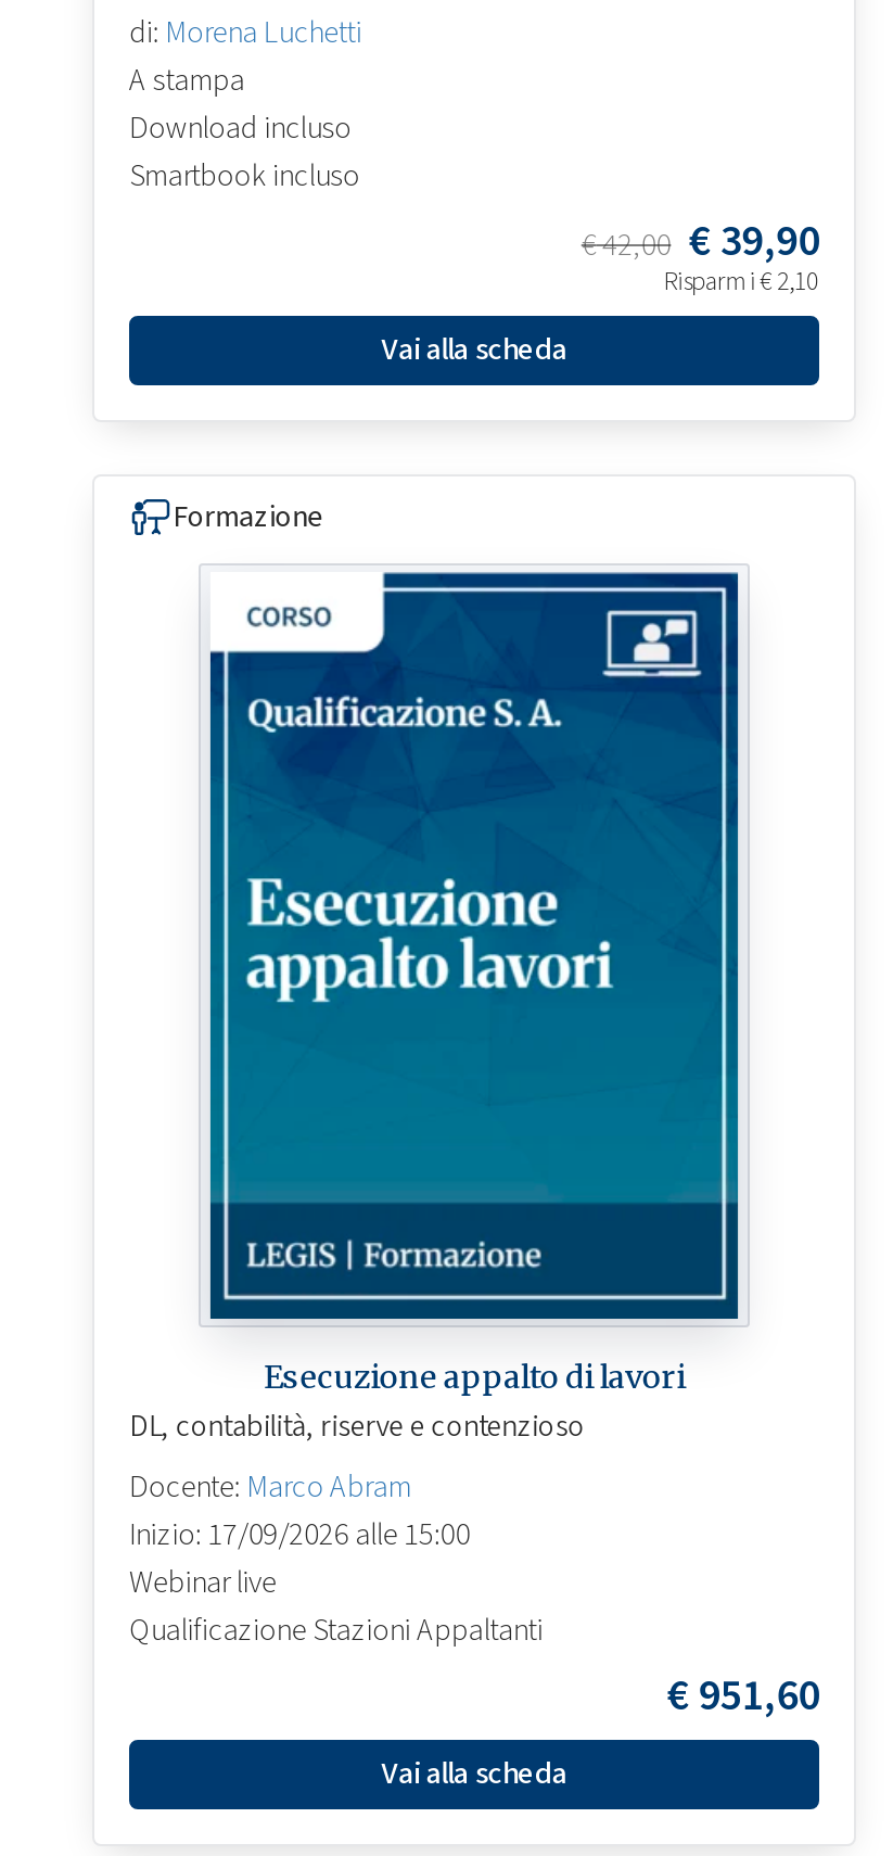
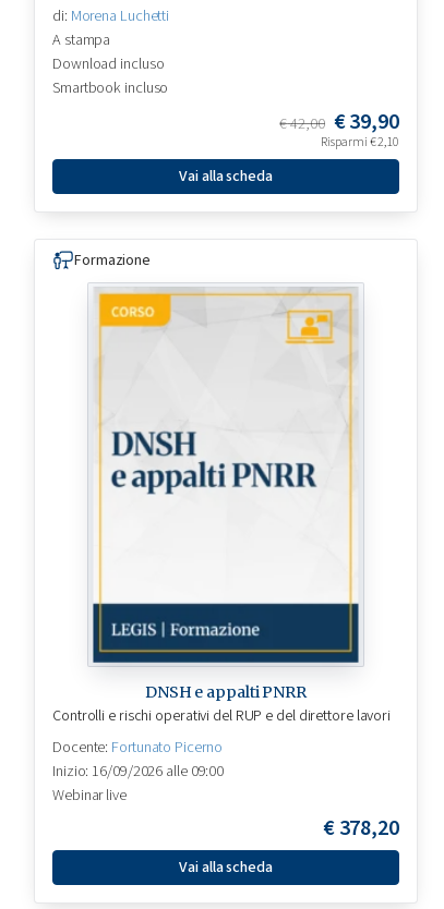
[129,571,741,1558] [image] | Esecuzione appalto di lavori | DL, contabilità, riserve e contenzioso | Docente: Marco Abram | Inizio: 17/09/2026 alle 15:00 -> [52,288,391,783] [image] | DNSH e appalti PNRR | Controlli e rischi operativi del RUP e del direttore lavori | Docente: Fortunato Picerno | Inizio: 16/09/2026 alle 09:00
[129,1608,819,1727] Qualificazione Stazioni Appaltanti | €951,60 -> [323,813,399,844] €378,20

